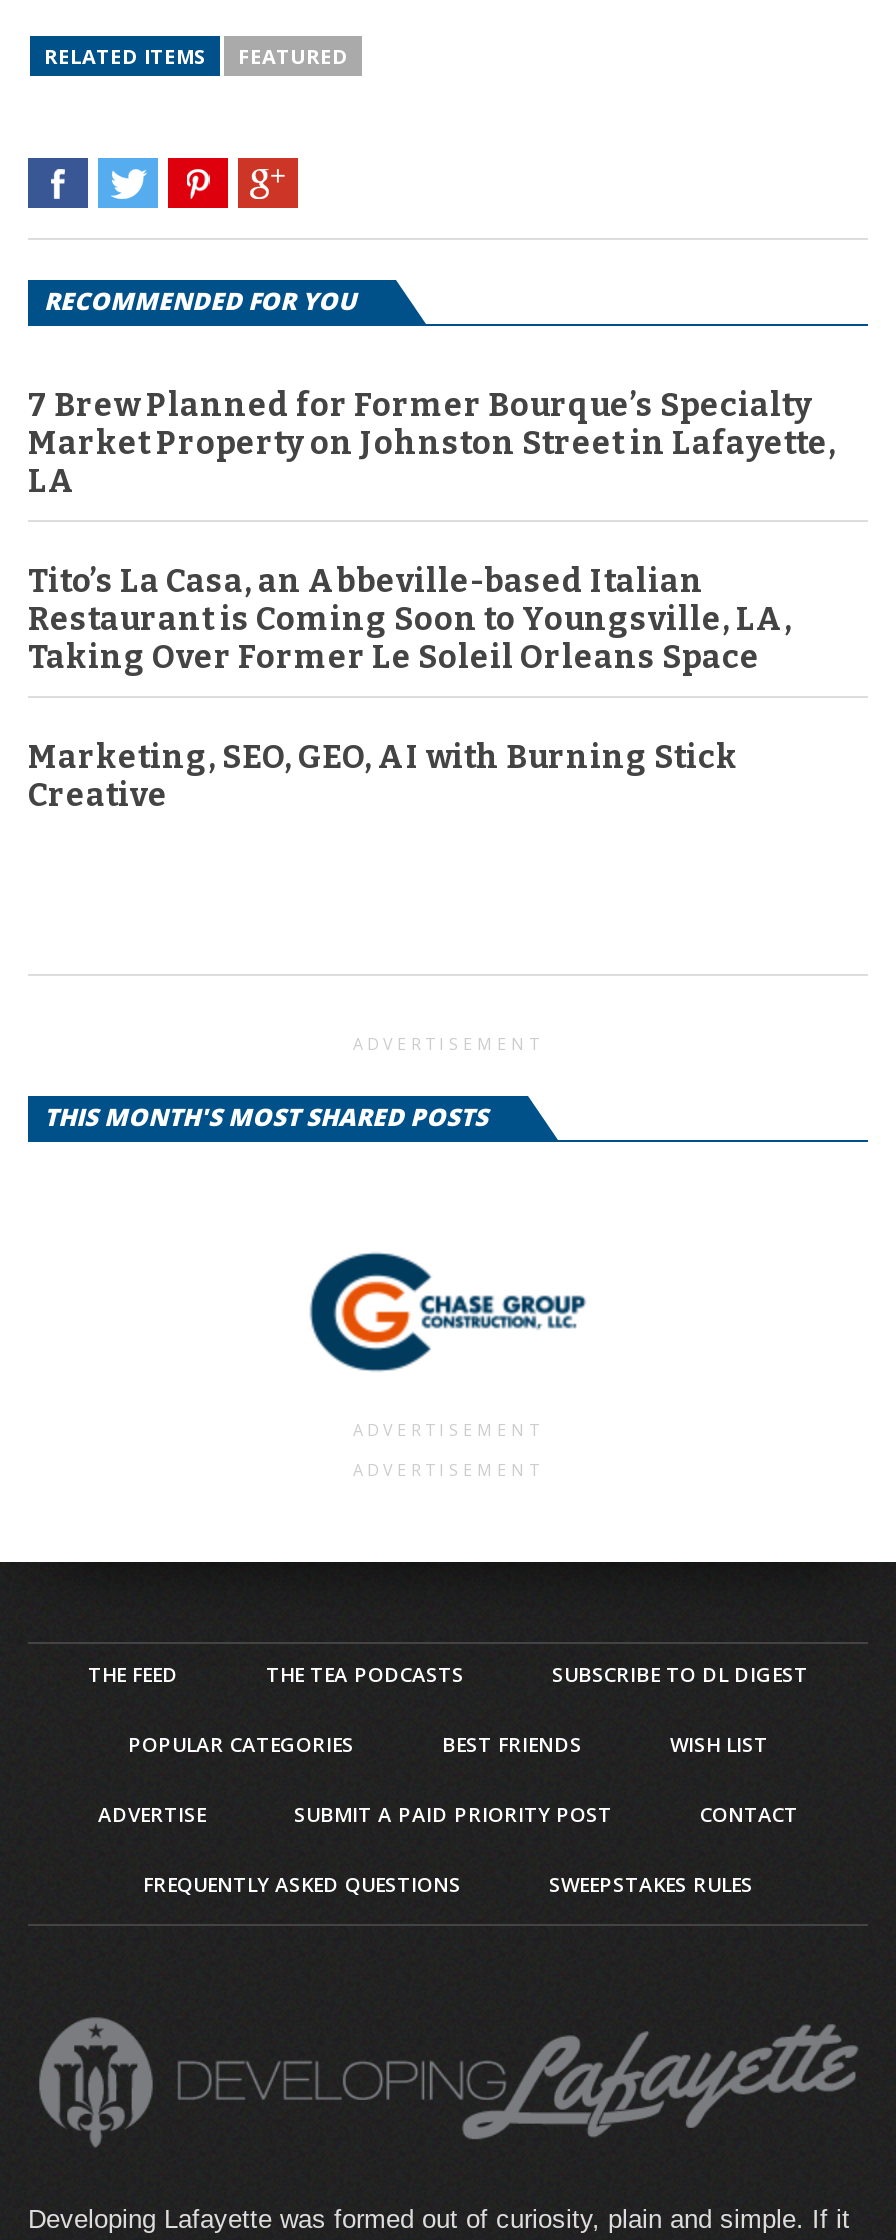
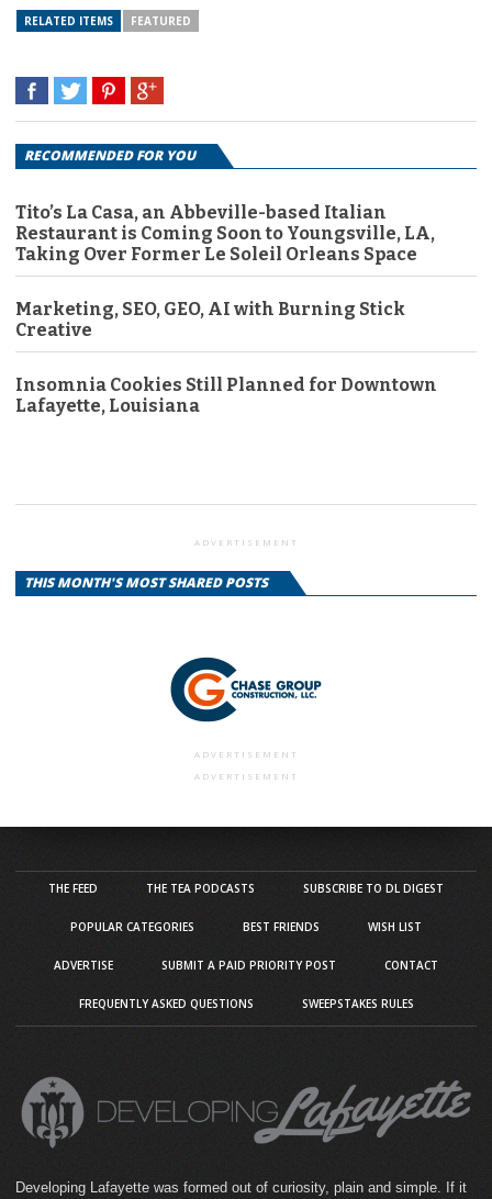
[28,387,836,501] 7 Brew Planned for Former Bourque’s Specialty | Market Property on Johnston Street in Lafayette, | LA -> none
moved [28,563,792,815] -> [15,202,435,341]: Tito’s La Casa, an Abbeville-based Italian | Restaurant is Coming Soon to Youngsville, LA, | Taking Over Former Le Soleil Orleans Space | Marketing, SEO, GEO, AI with Burning Stick | Creative
none -> [15,375,437,417] Insomnia Cookies Still Planned for Downtown | Lafayette, Louisiana

